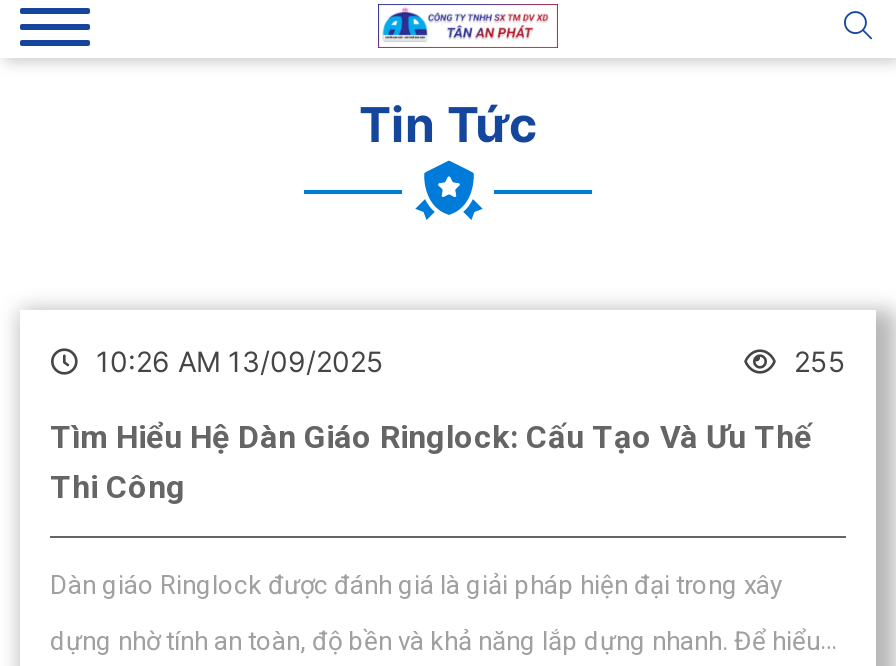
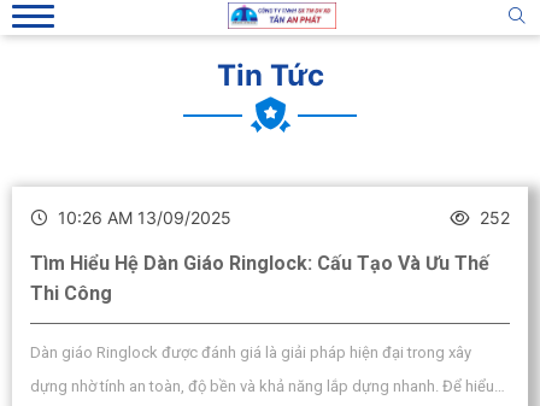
[794,345,846,379] 255 -> [480,208,510,228] 252

